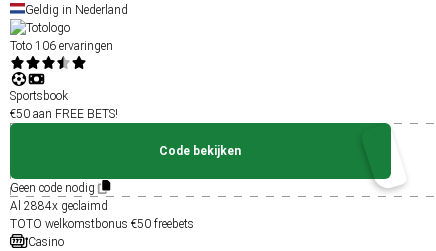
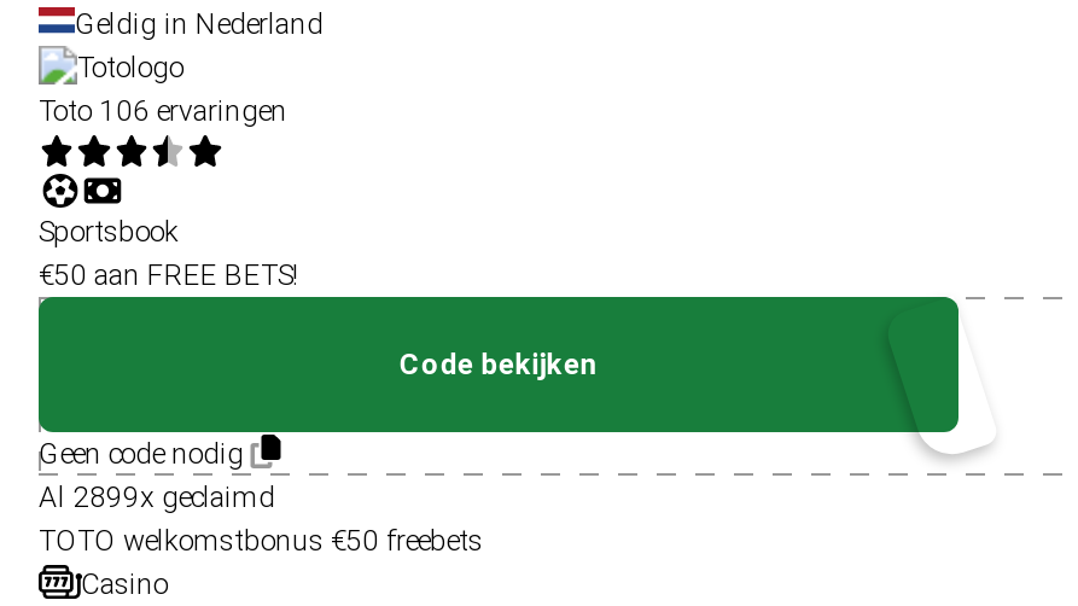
[10,199,108,213] Al 2884x geclaimd -> [39,480,275,514] Al 2899x geclaimd

